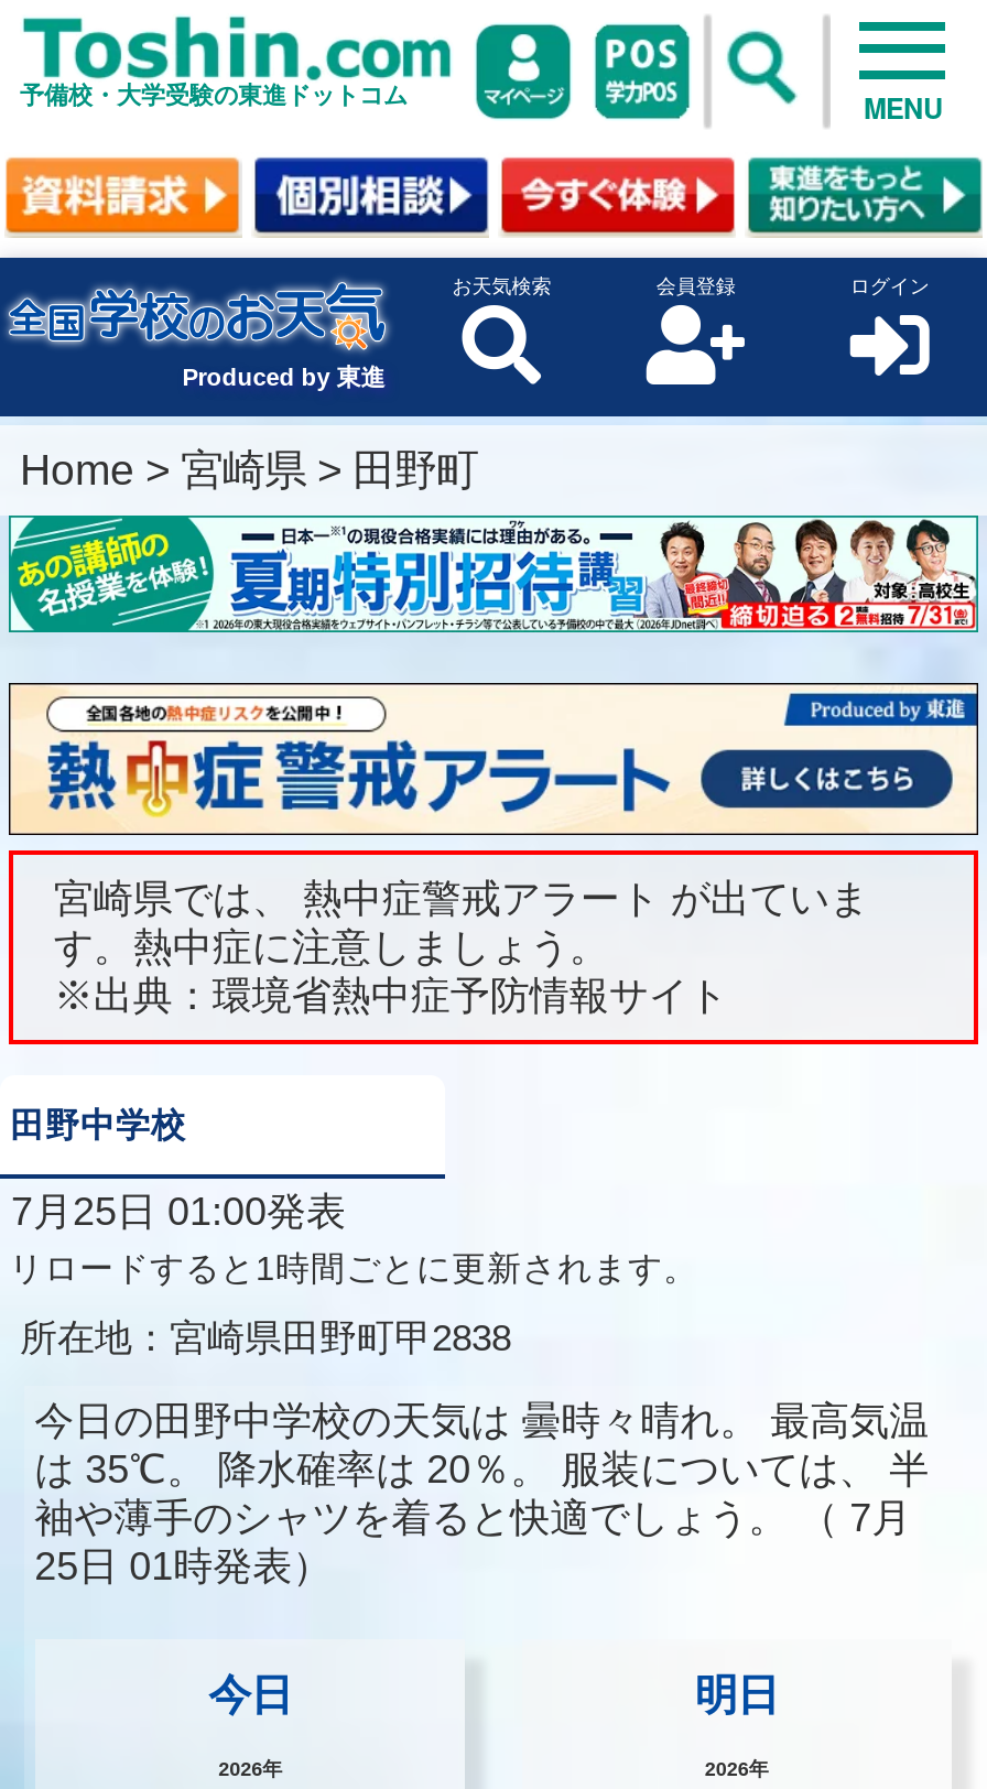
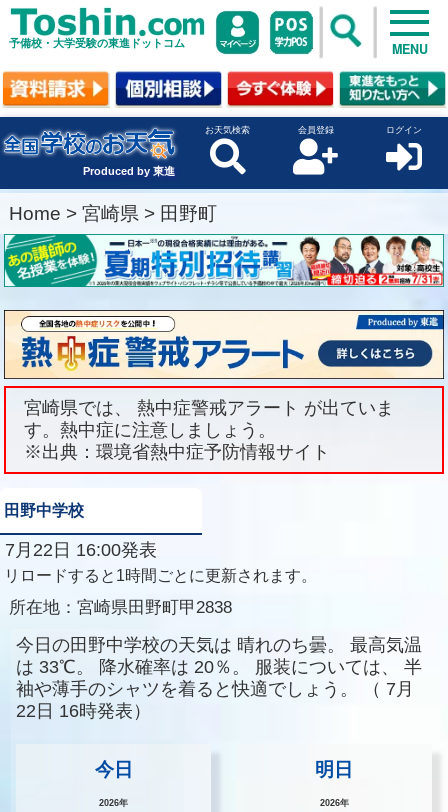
[0,1190,346,1234] 7月25日 01:00発表 -> [0,540,157,560] 7月22日 16:00発表
[35,1399,929,1443] 今日の田野中学校の天気は 曇時々晴れ。 最高気温 -> [16,635,422,655] 今日の田野中学校の天気は 晴れのち曇。 最高気温
[35,1447,929,1491] は 35℃。 降水確率は 20％。 服装については、 半 -> [16,657,422,677] は 33℃。 降水確率は 20％。 服装については、 半
[35,1544,332,1588] 25日 01時発表） -> [16,701,151,721] 22日 16時発表）

